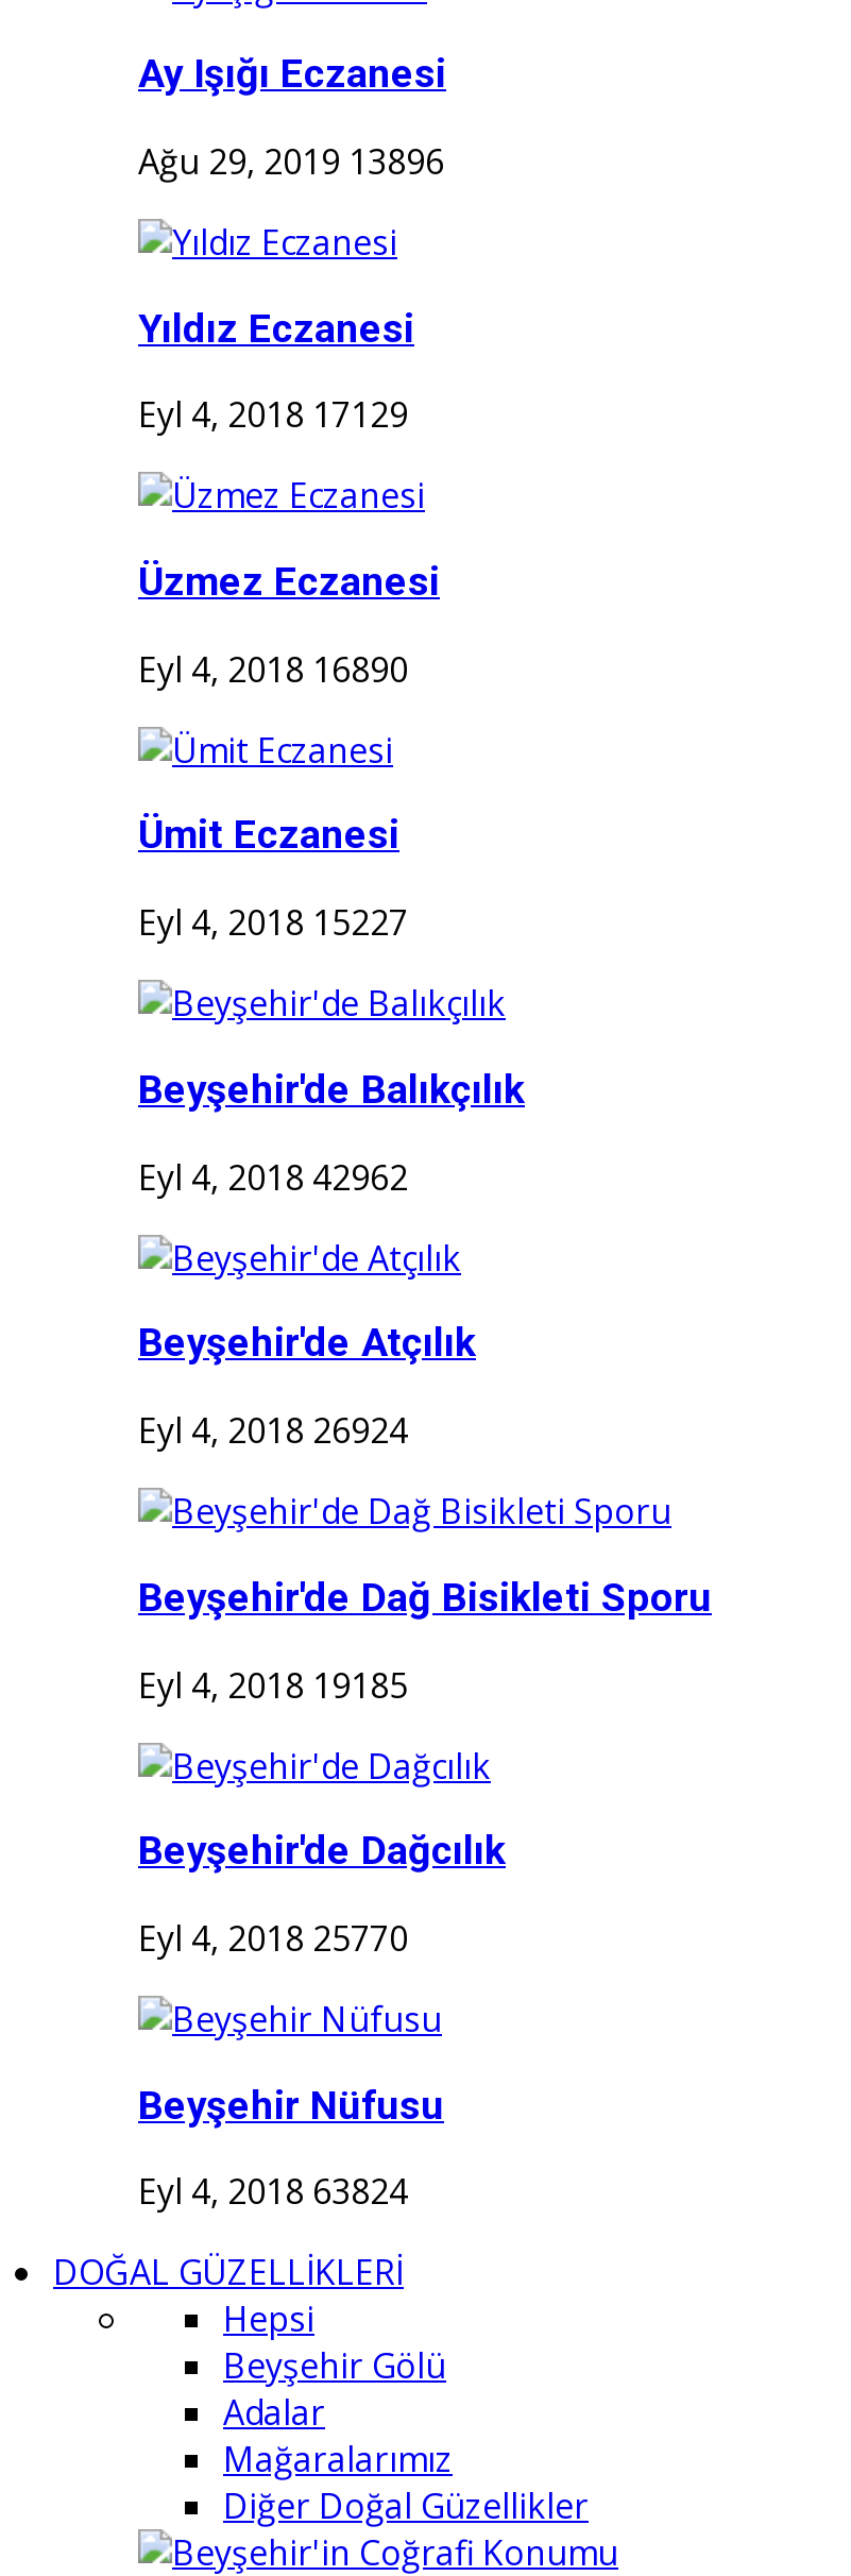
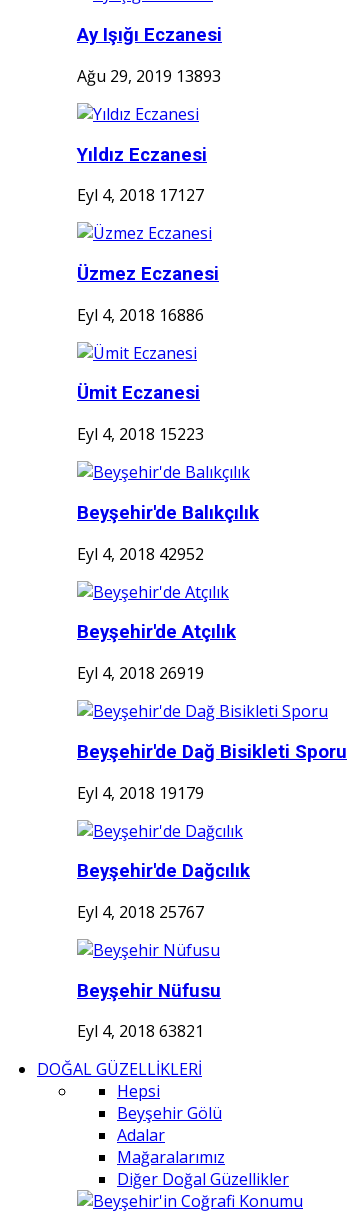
[138,138,444,185] Ağu 29, 2019 13896 -> [77,65,221,87] Ağu 29, 2019 13893
[138,392,408,438] Eyl 4, 2018 17129 -> [77,184,204,206] Eyl 4, 2018 17127
[138,646,408,692] Eyl 4, 2018 16890 -> [77,304,204,326] Eyl 4, 2018 16886
[138,899,408,946] Eyl 4, 2018 15227 -> [77,423,204,445] Eyl 4, 2018 15223
[138,1153,408,1200] Eyl 4, 2018 42962 -> [77,543,204,565] Eyl 4, 2018 42952
[138,1407,408,1454] Eyl 4, 2018 26924 -> [77,662,204,684] Eyl 4, 2018 26919
[138,1661,408,1708] Eyl 4, 2018 19185 -> [77,781,204,803] Eyl 4, 2018 19179
[138,1915,408,1962] Eyl 4, 2018 25770 -> [77,901,204,923] Eyl 4, 2018 25767
[138,2169,408,2216] Eyl 4, 2018 63824 -> [77,1020,204,1042] Eyl 4, 2018 63821

